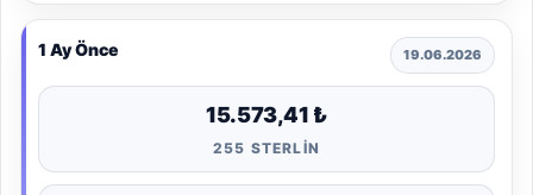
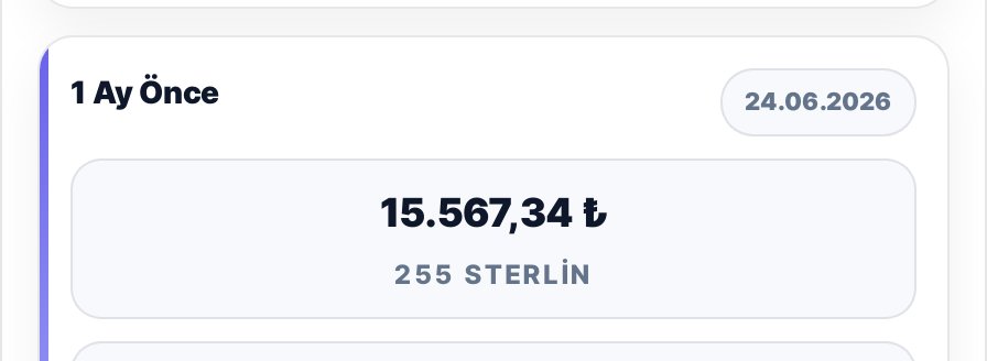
[403,46,482,63] 19.06.2026 -> [745,86,892,117] 24.06.2026
[206,102,327,127] 15.573,41 ₺ -> [380,189,607,236] 15.567,34 ₺

